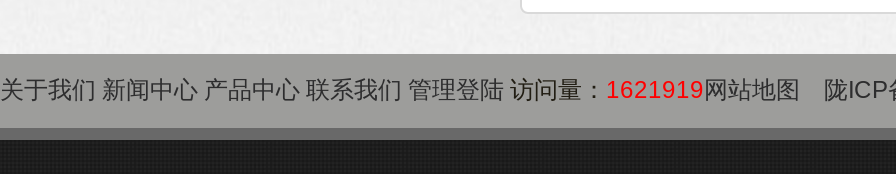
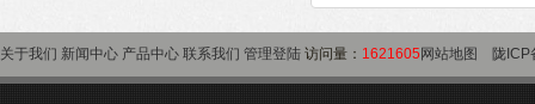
[0,76,800,104] 关于我们 新闻中心 产品中心 联系我们 管理登陆访问量：1621919网站地图 -> [0,45,478,62] 关于我们 新闻中心 产品中心 联系我们 管理登陆访问量：1621605网站地图

